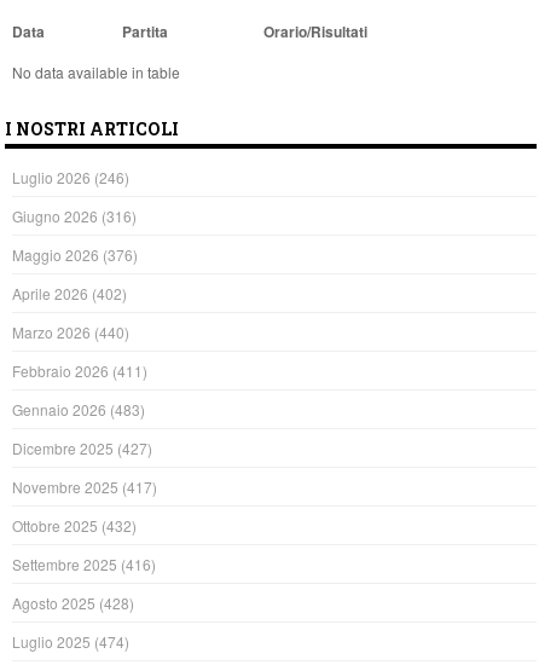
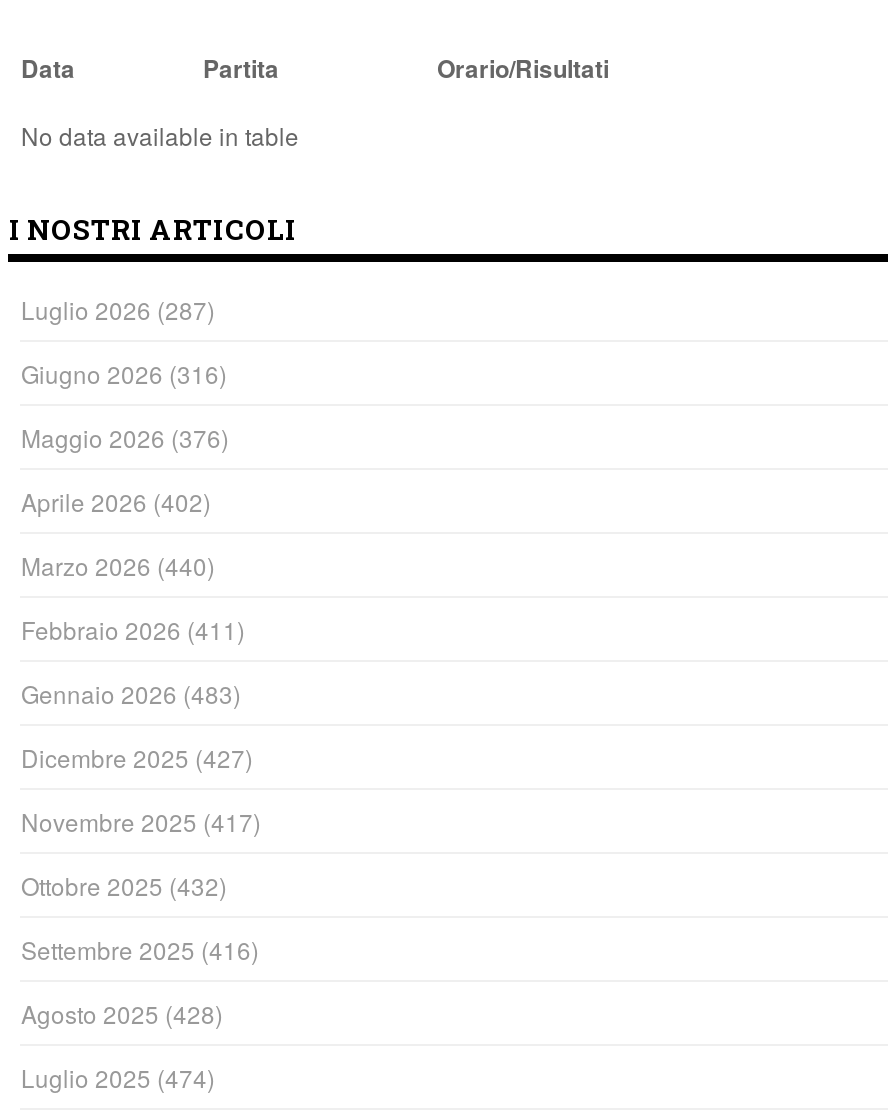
[13,167,130,188] Luglio 2026 (246) -> [21,293,215,327] Luglio 2026 (287)

